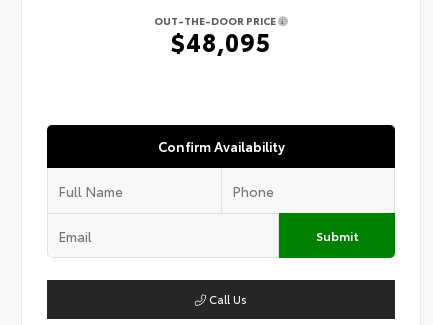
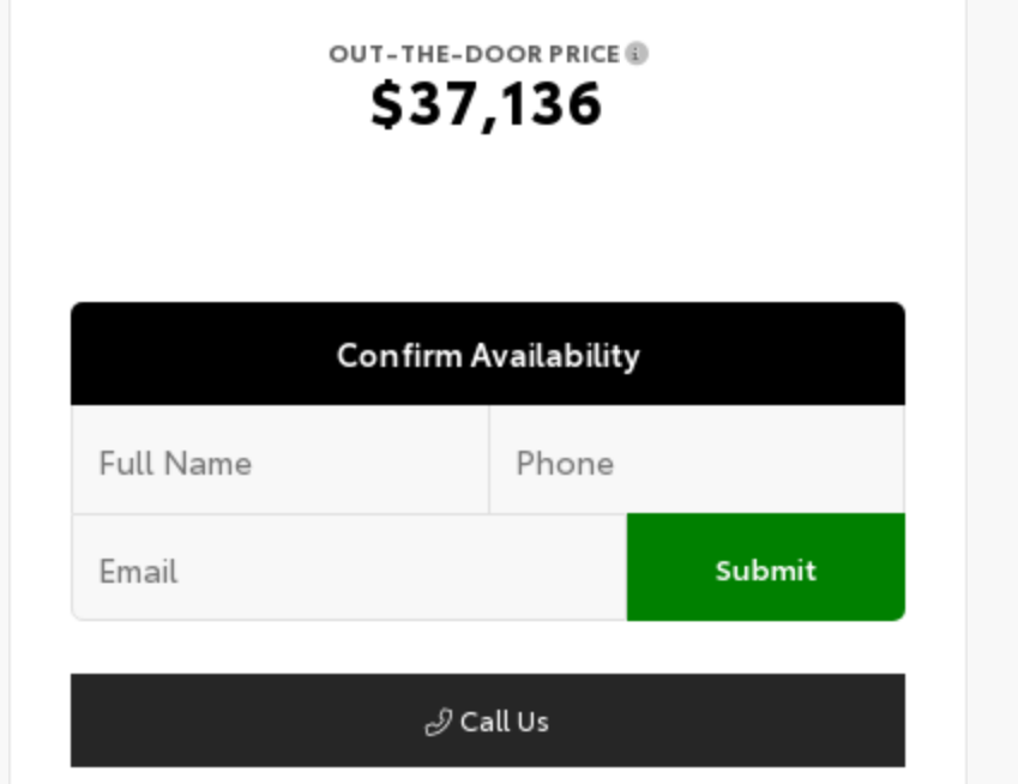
[171,24,271,58] $48,095 -> [371,58,606,140] $37,136

